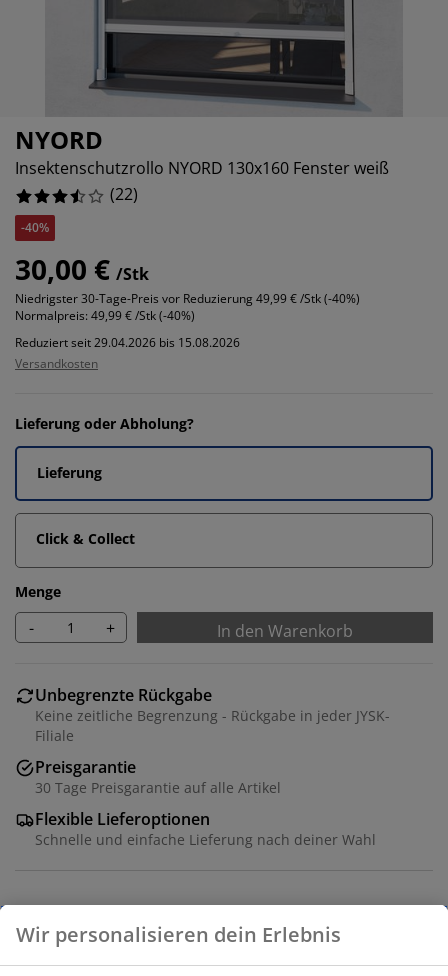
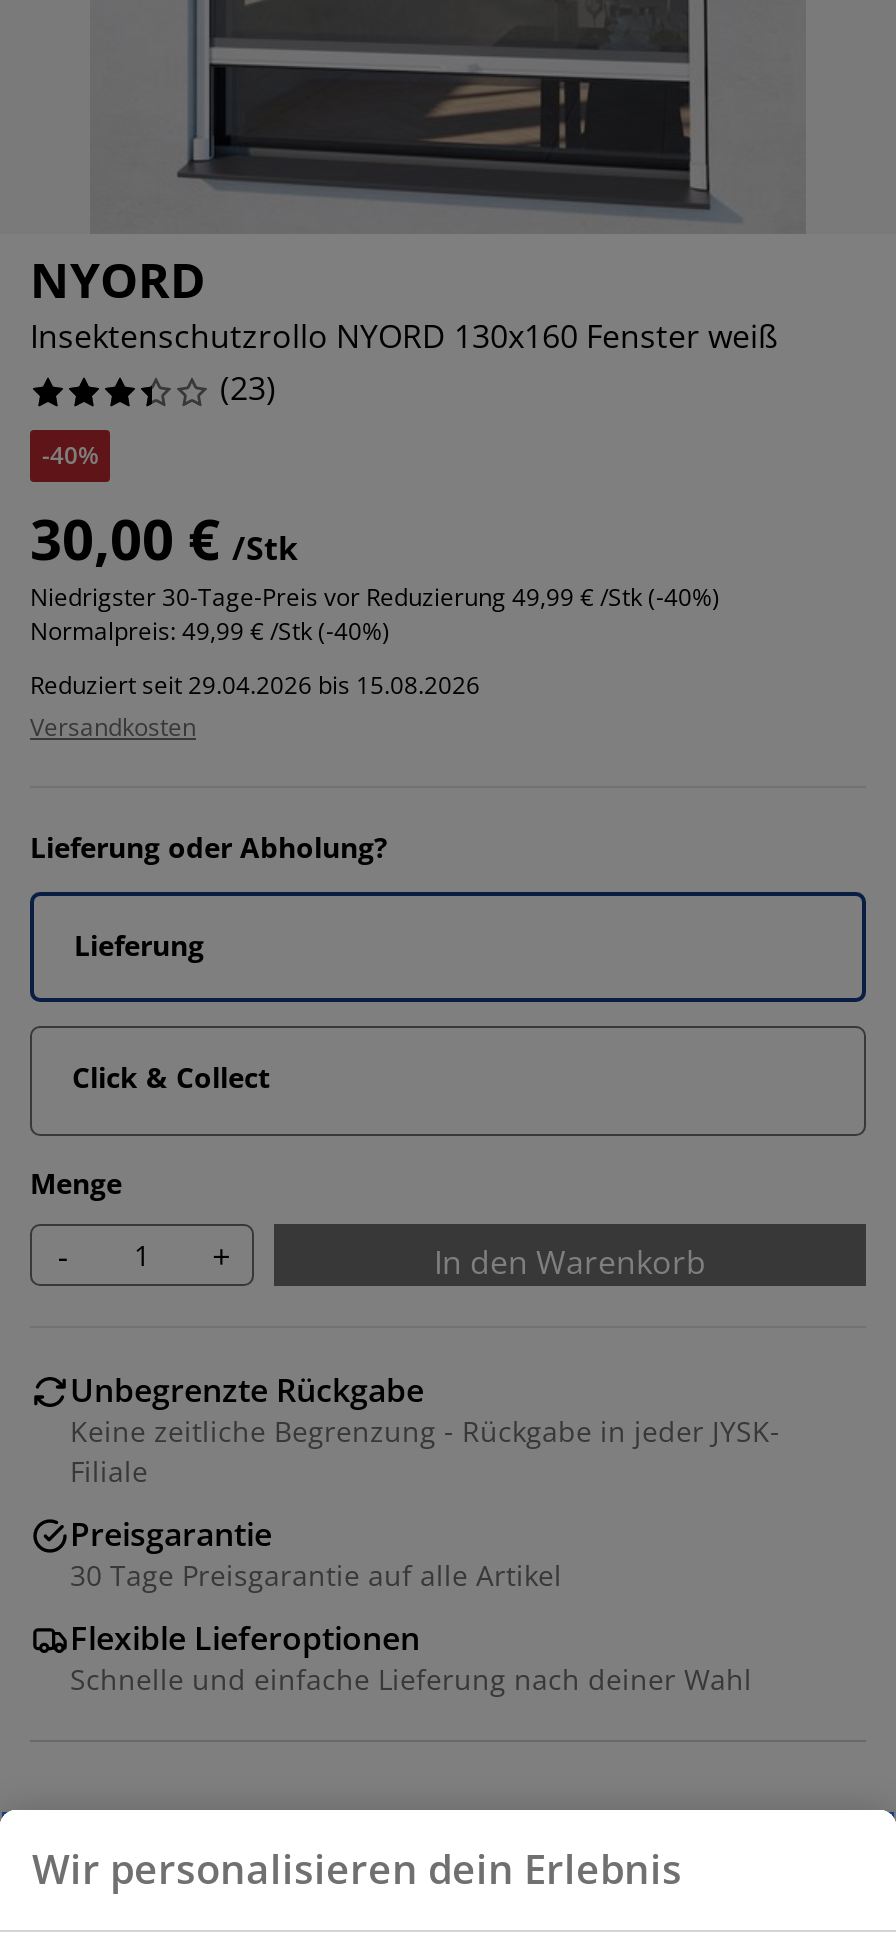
[110,183,138,205] (22) -> [220,366,276,410] (23)

